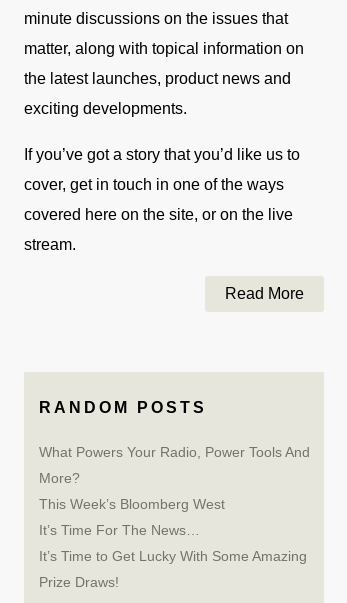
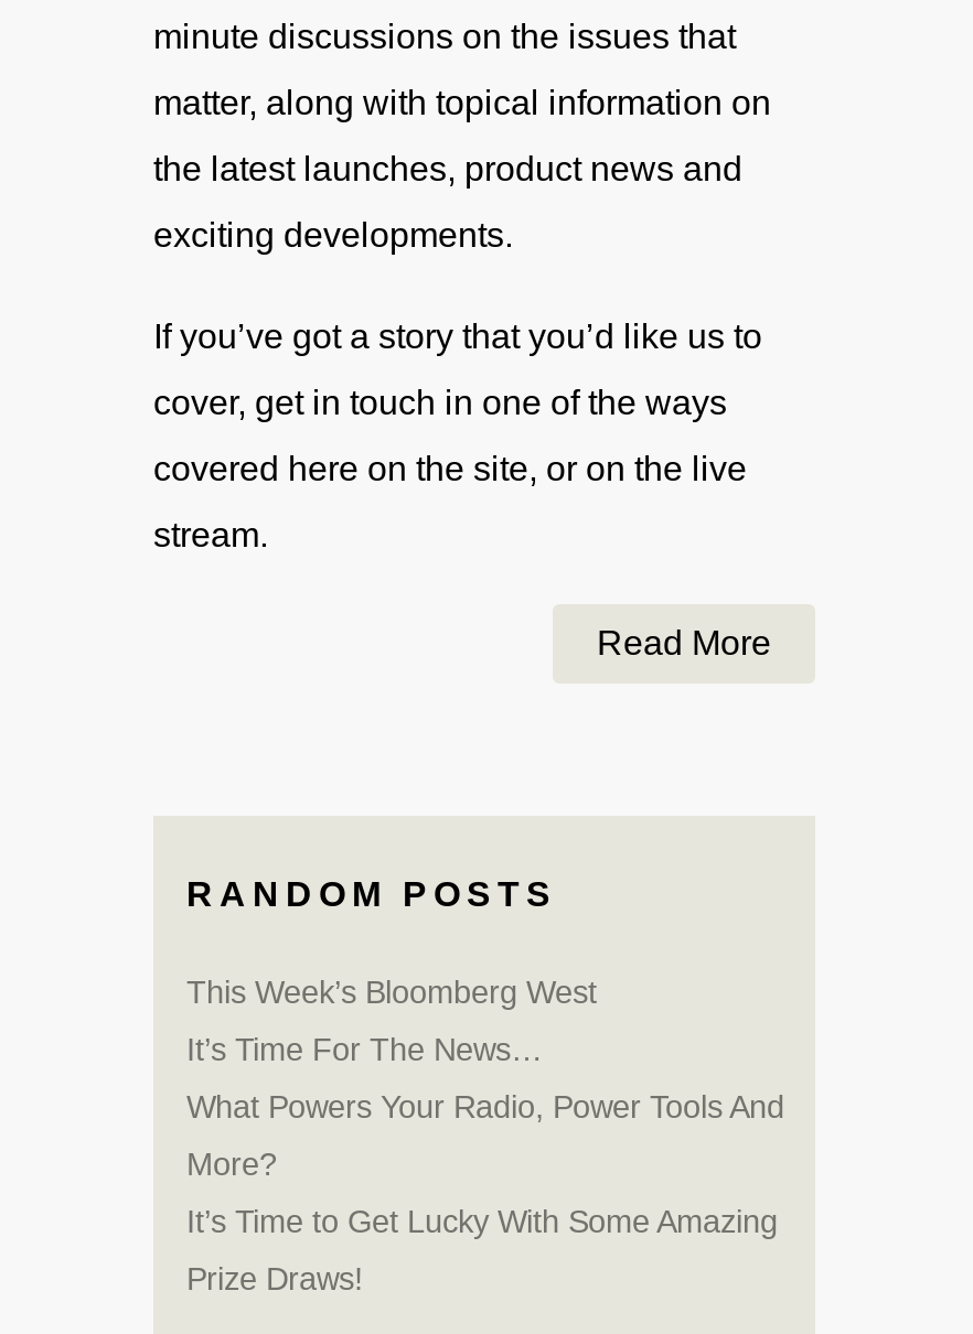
moved [39,444,310,486] -> [186,1090,784,1183]: What Powers Your Radio, Power Tools And | More?
moved [39,496,225,538] -> [186,975,597,1068]: This Week’s Bloomberg West | It’s Time For The News…

